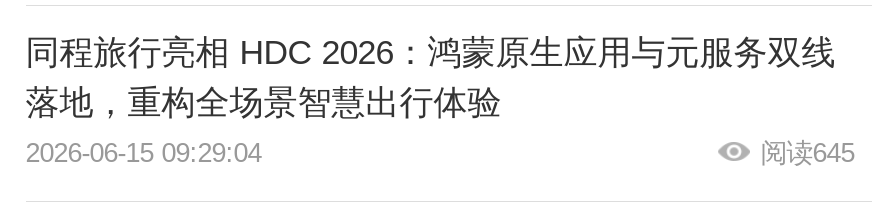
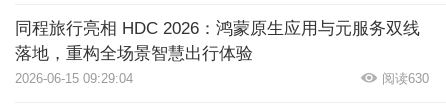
[760,137,854,167] 阅读645 -> [382,71,429,86] 阅读630

